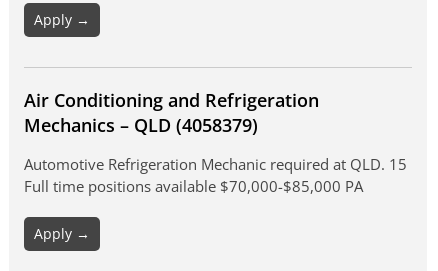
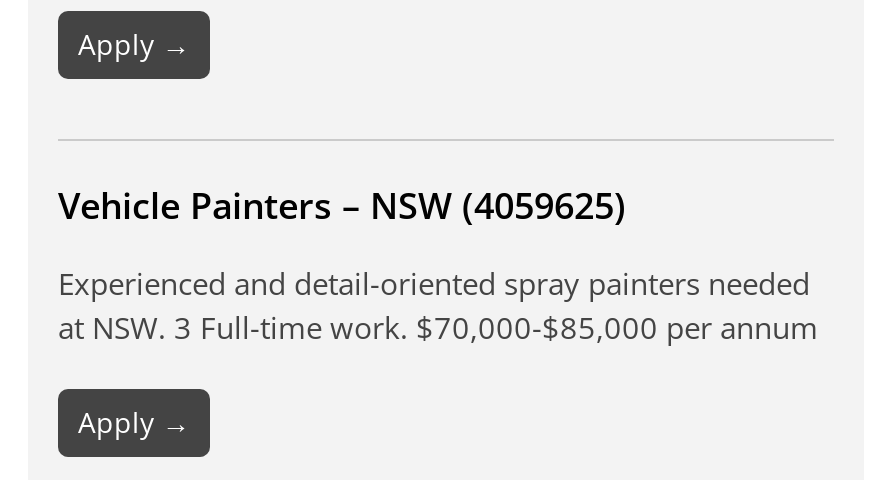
[24,88,319,137] Air Conditioning and Refrigeration | Mechanics – QLD (4058379) -> [58,181,626,229] Vehicle Painters – NSW (4059625)
[24,154,407,196] Automotive Refrigeration Mechanic required at QLD. 15 | Full time positions available $70,000-$85,000 PA -> [58,263,818,347] Experienced and detail-oriented spray painters needed | at NSW. 3 Full-time work. $70,000-$85,000 per annum

